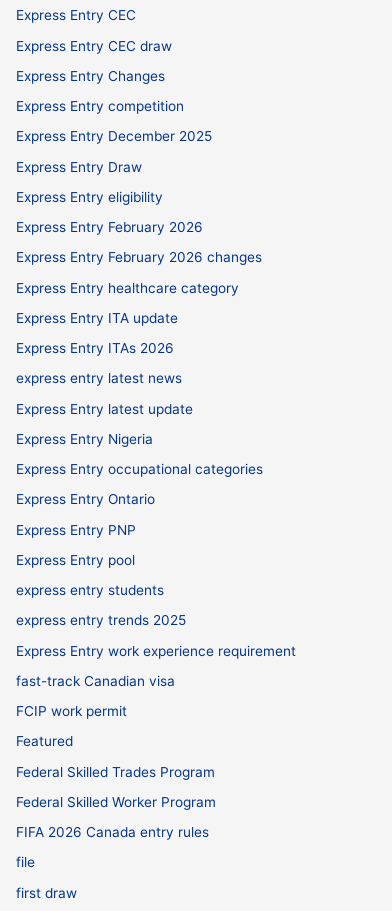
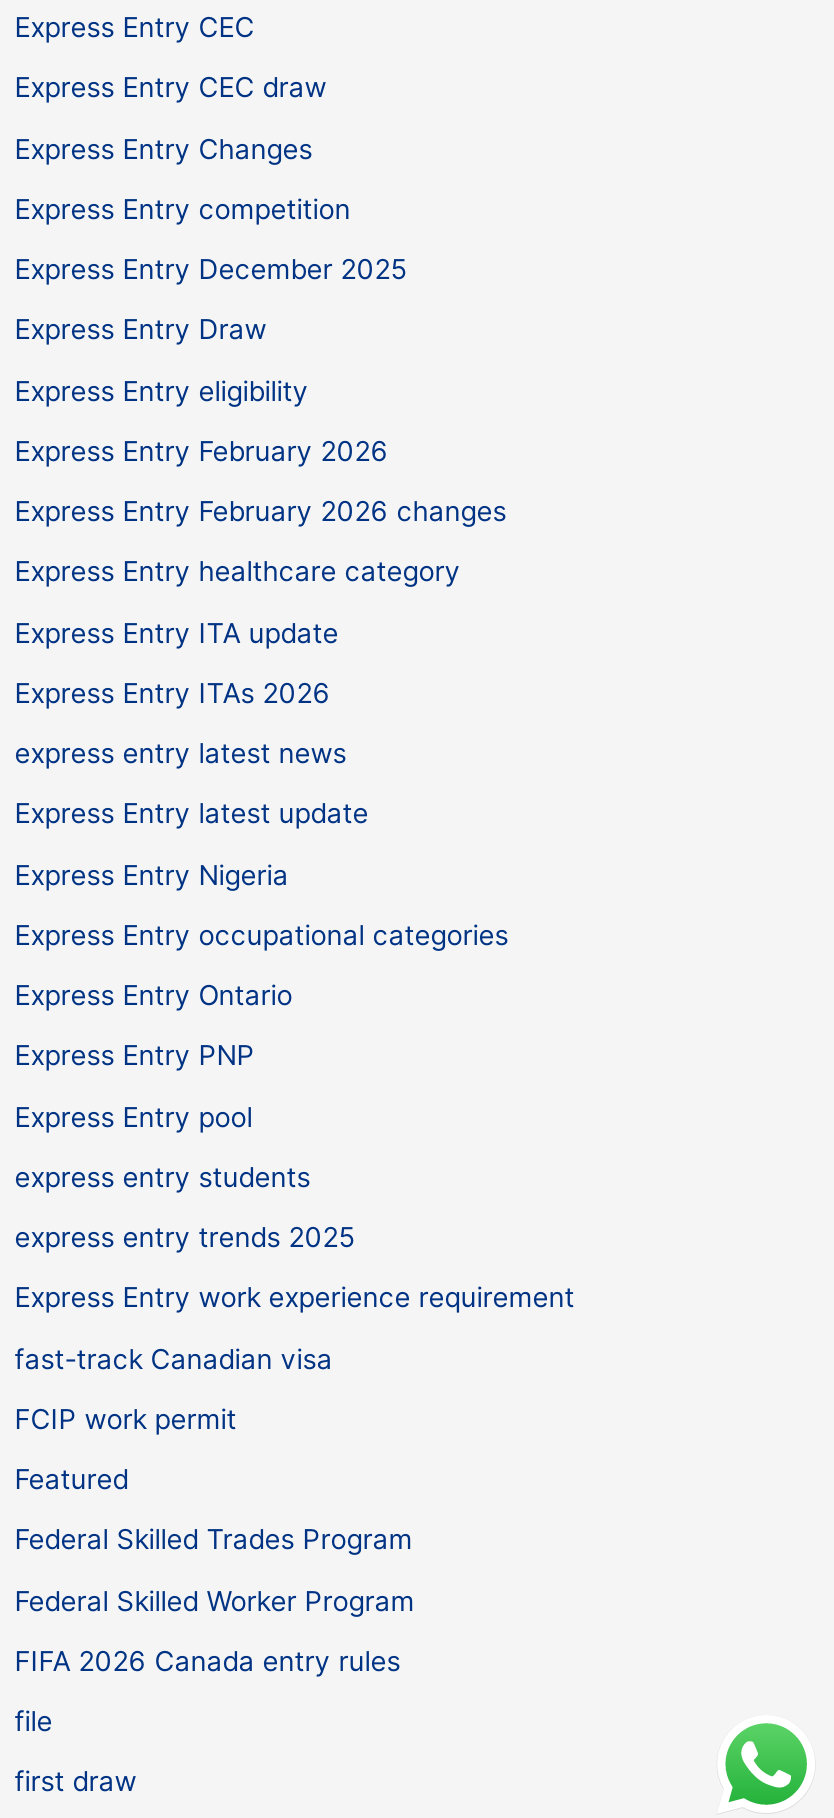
none -> [724,1720,810,1808] [image]

